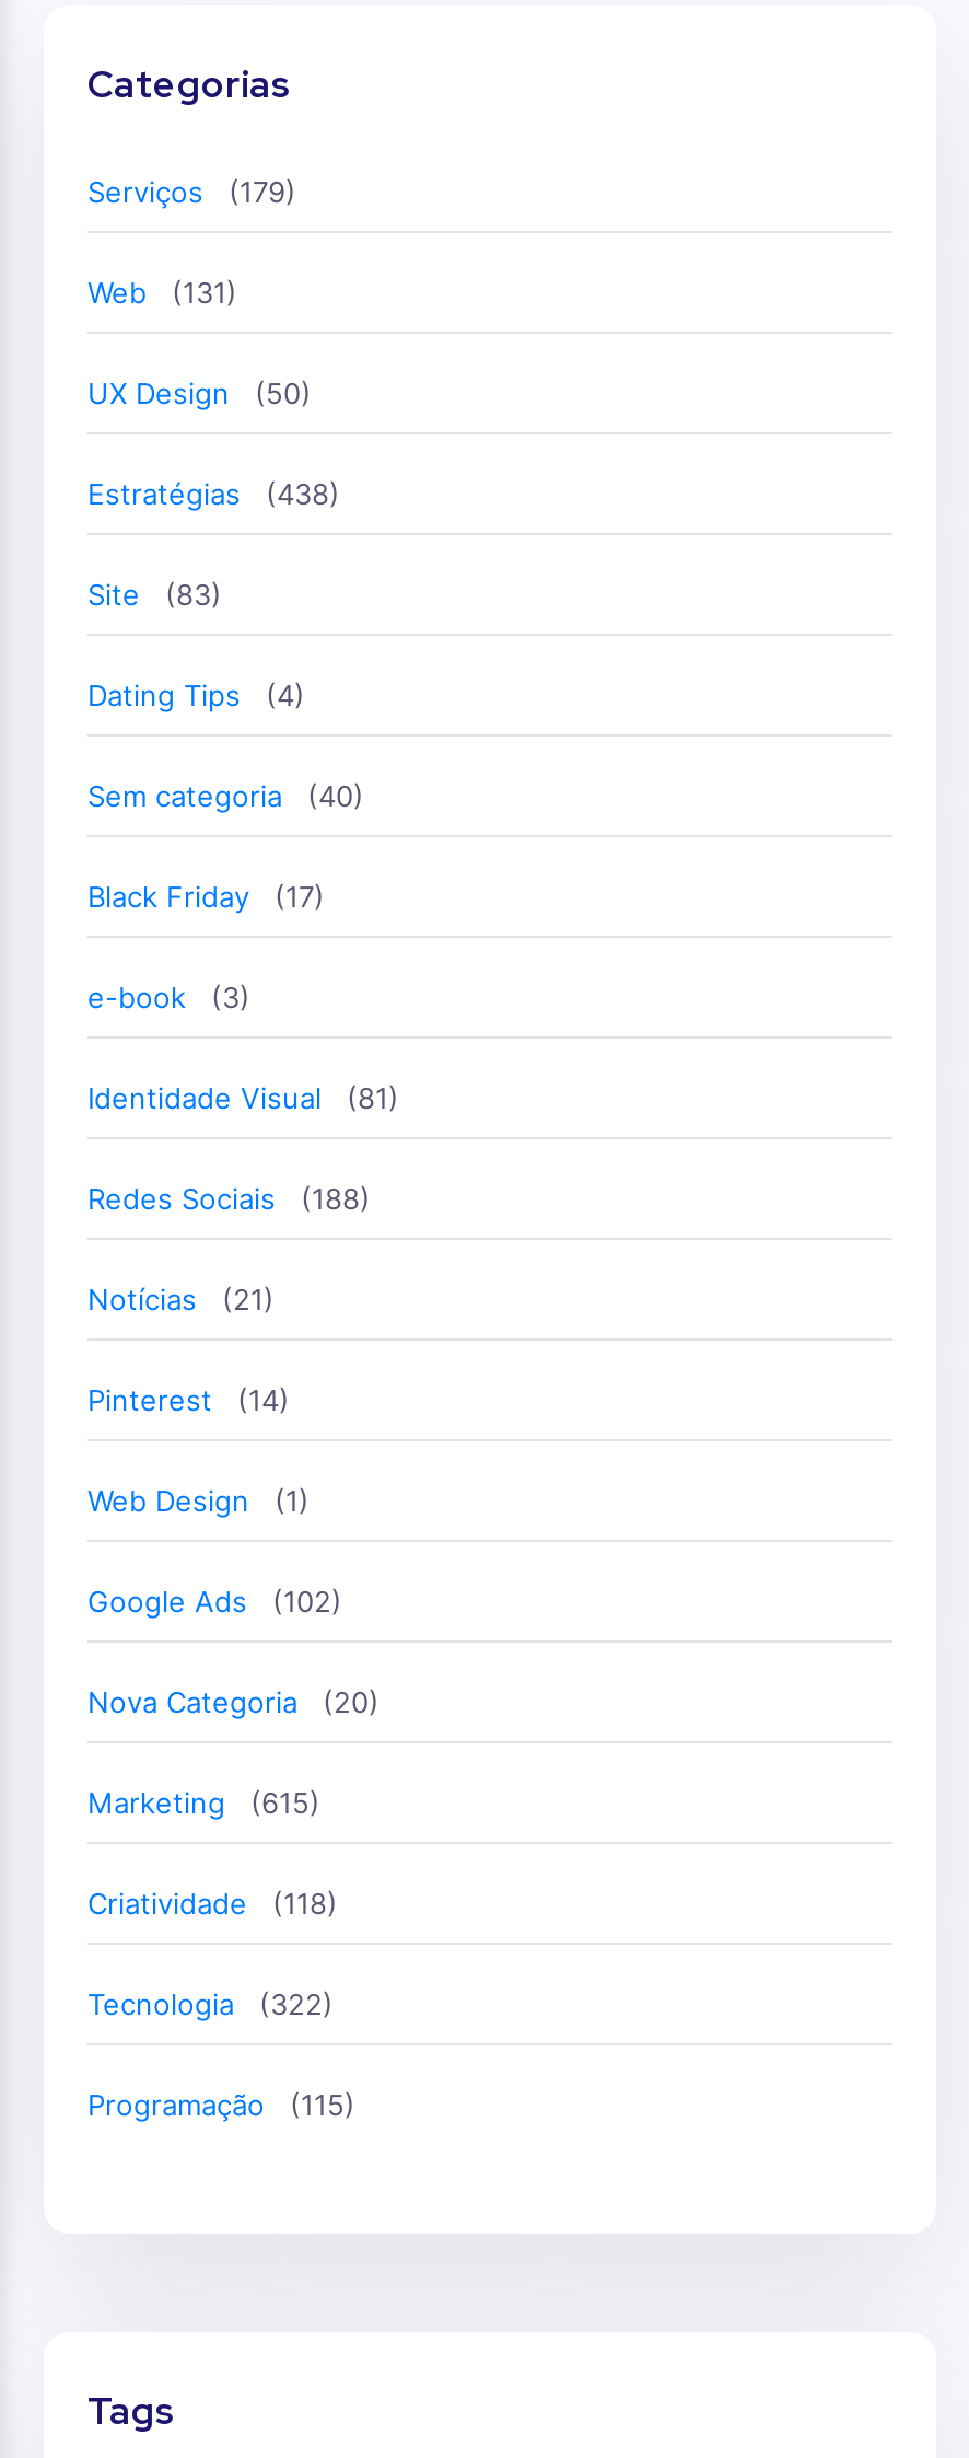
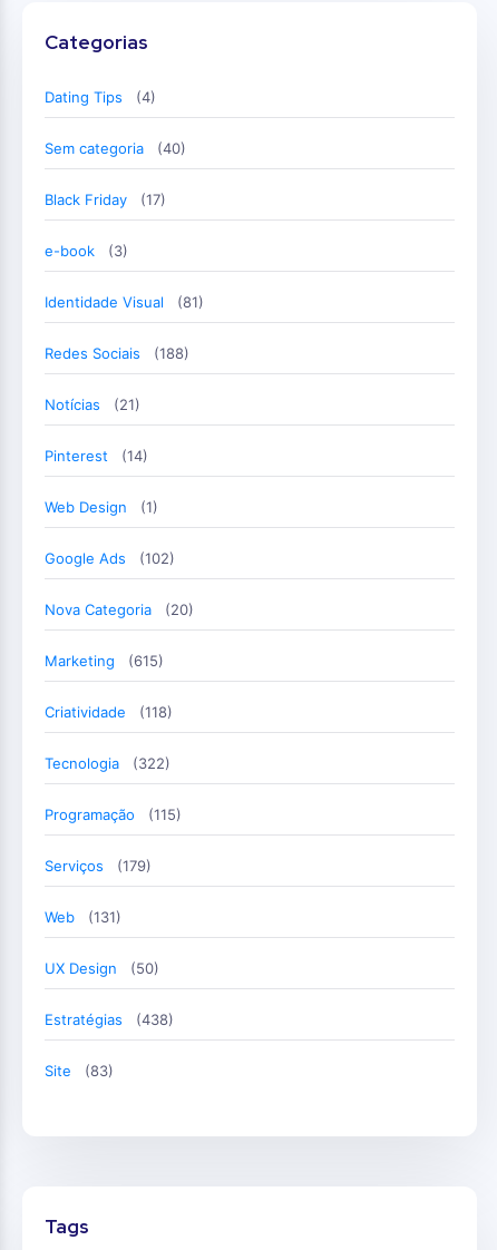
moved [87,174,340,612] -> [45,857,173,1080]: Serviços (179) | Web (131) | UX Design (50) | Estratégias (438) | Site (83)
moved [87,677,399,2122] -> [45,88,203,823]: Dating Tips (4) | Sem categoria (40) | Black Friday (17) | ... | Tecnologia (322) | Programação (115)

